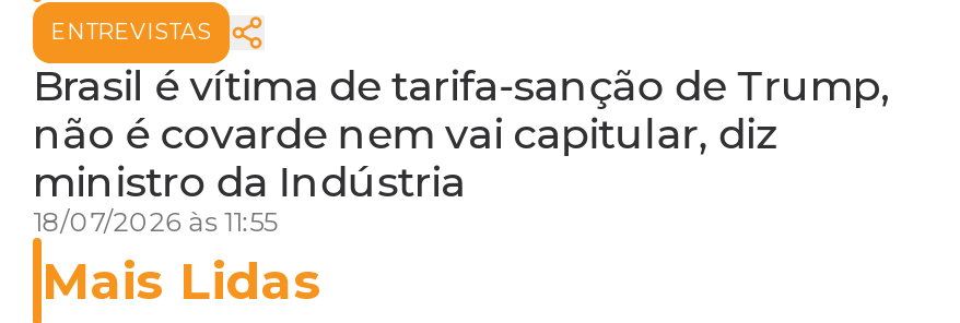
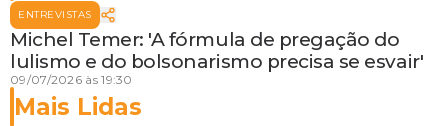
[33,62,890,239] Brasil é vítima de tarifa-sanção de Trump, | não é covarde nem vai capitular, diz | ministro da Indústria | 18/07/2026 às 11:55 -> [10,28,423,87] Michel Temer: 'A fórmula de pregação do | lulismo e do bolsonarismo precisa se esvair' | 09/07/2026 às 19:30

